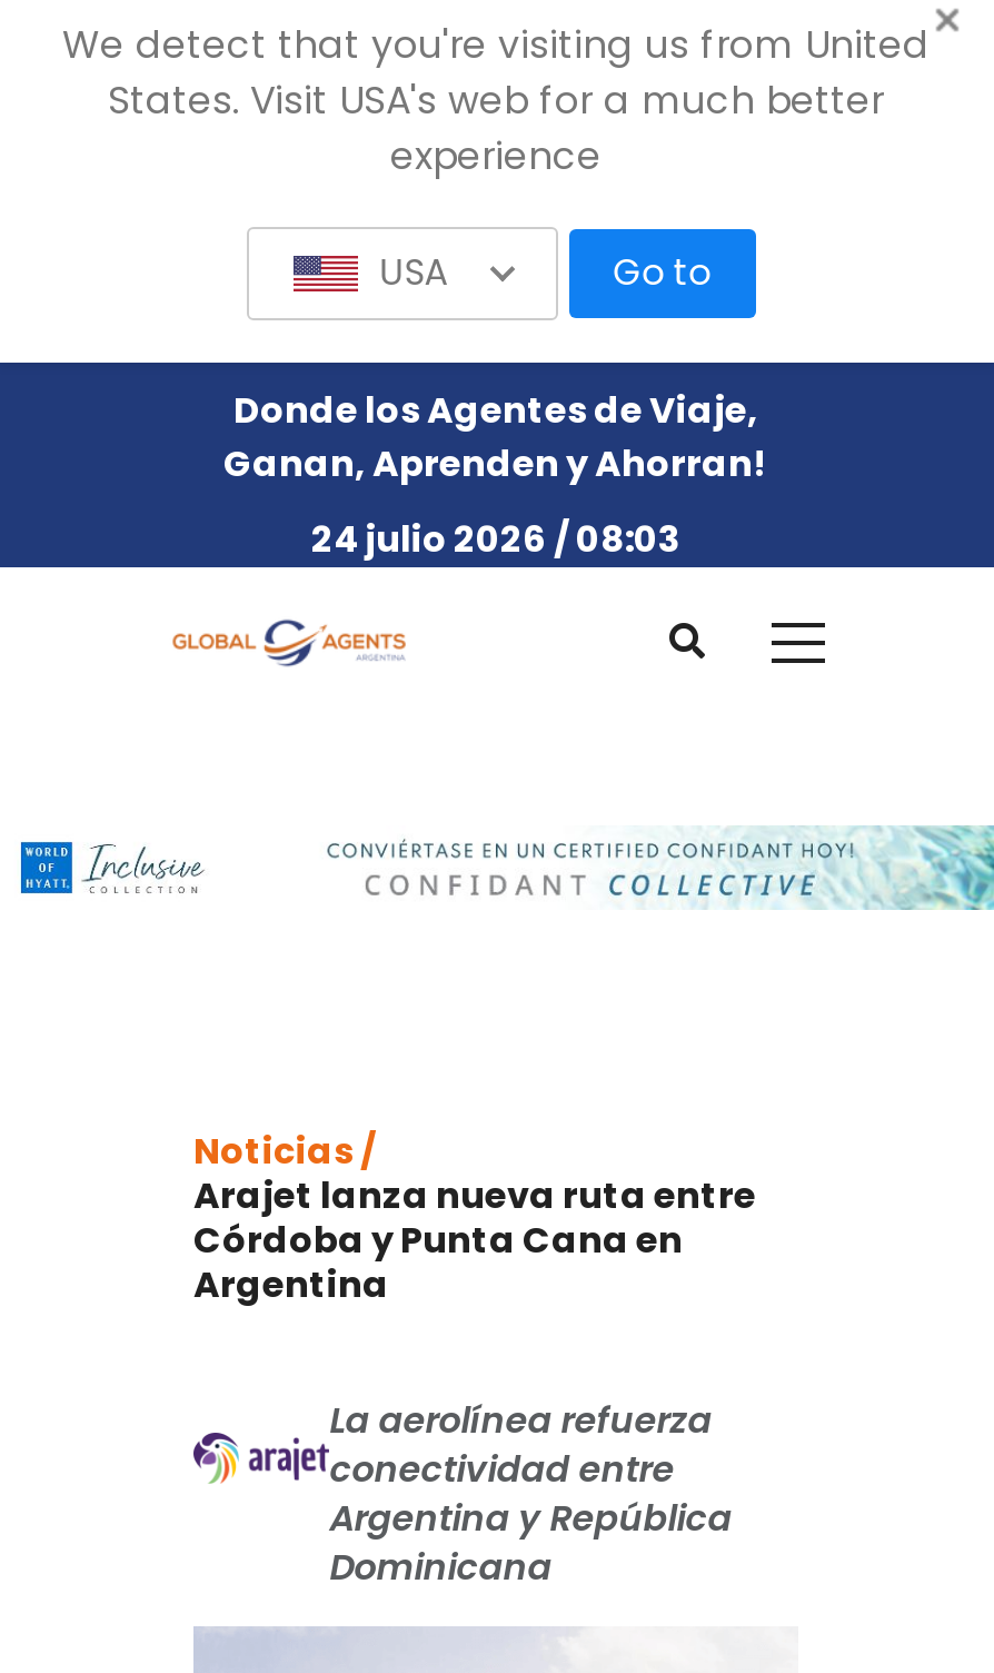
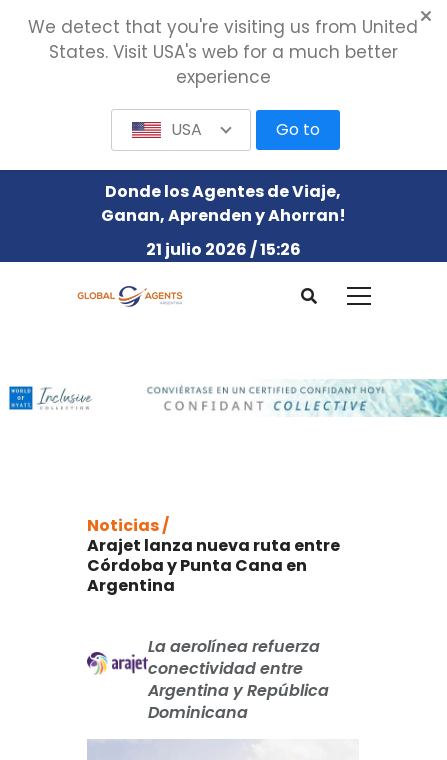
[311,514,680,565] 24 julio 2026 / 08:03 -> [145,238,300,261] 21 julio 2026 / 15:26

